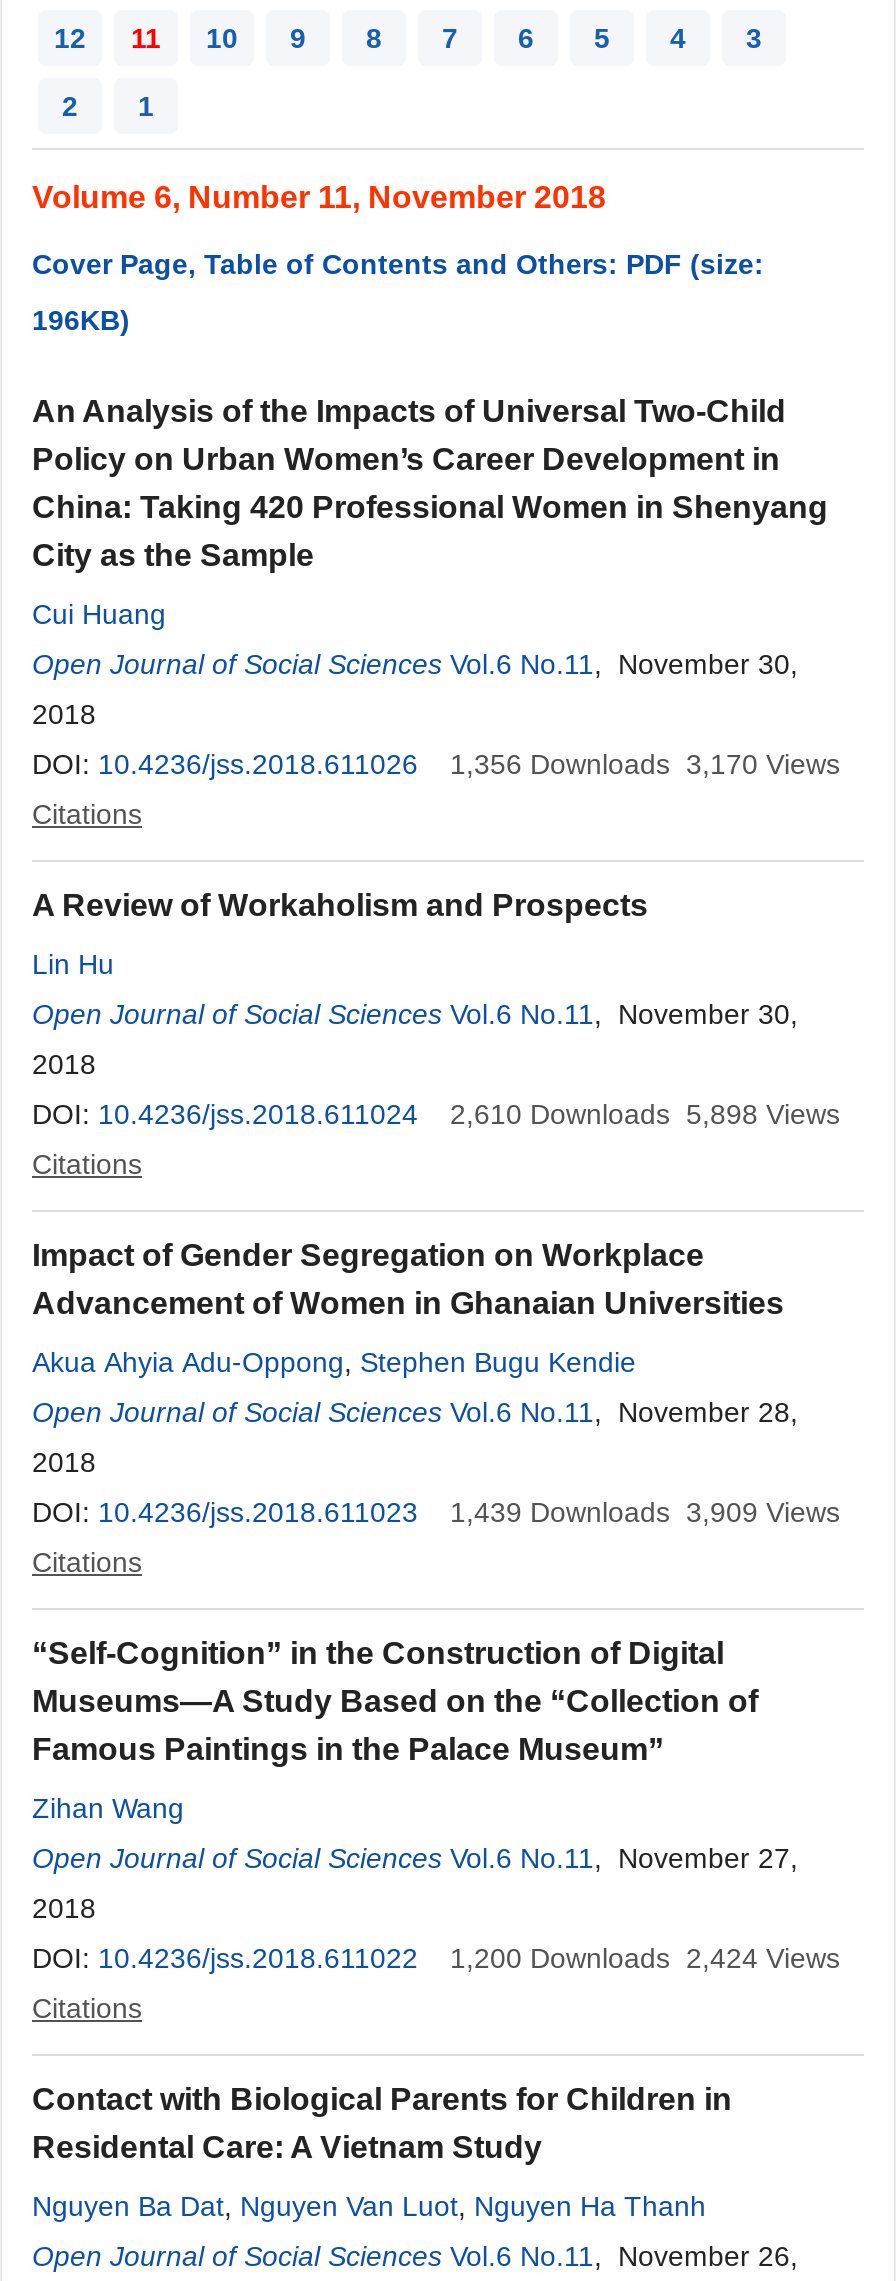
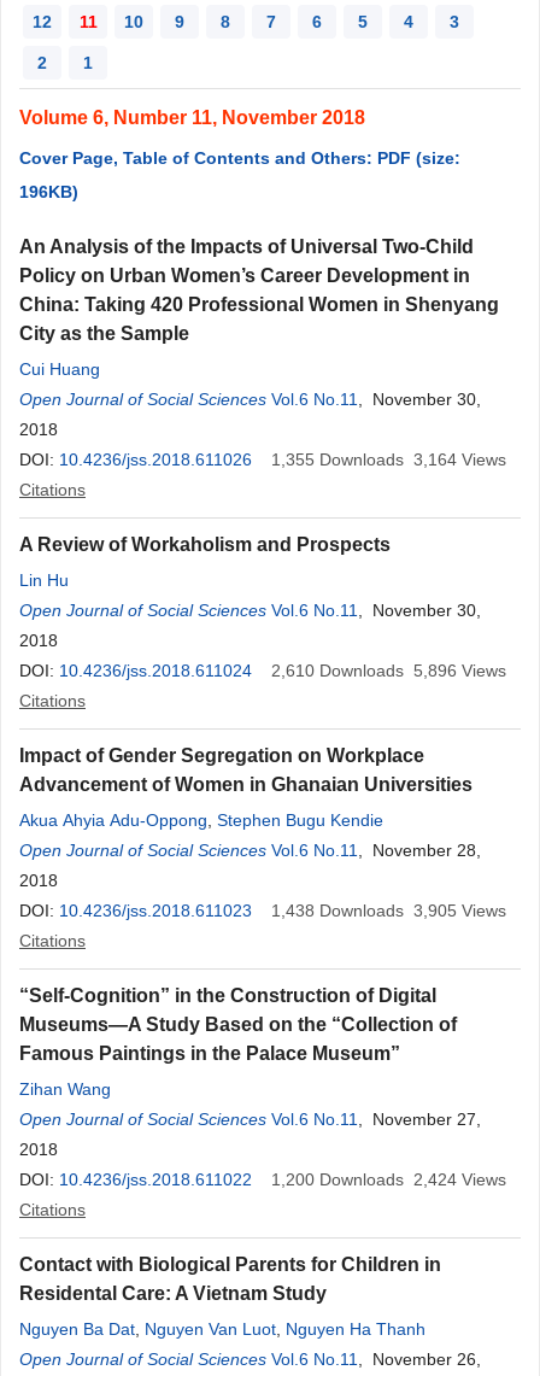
[450,748,840,780] 1,356 Downloads 3,170 Views -> [271,450,506,469] 1,355 Downloads 3,164 Views
[450,1098,840,1130] 2,610 Downloads 5,898 Views -> [271,661,506,680] 2,610 Downloads 5,896 Views
[450,1496,840,1528] 1,439 Downloads 3,909 Views -> [271,901,506,920] 1,438 Downloads 3,905 Views

